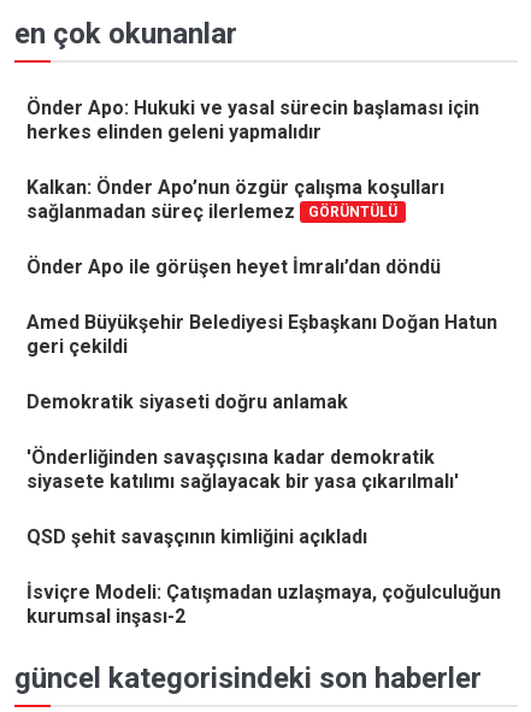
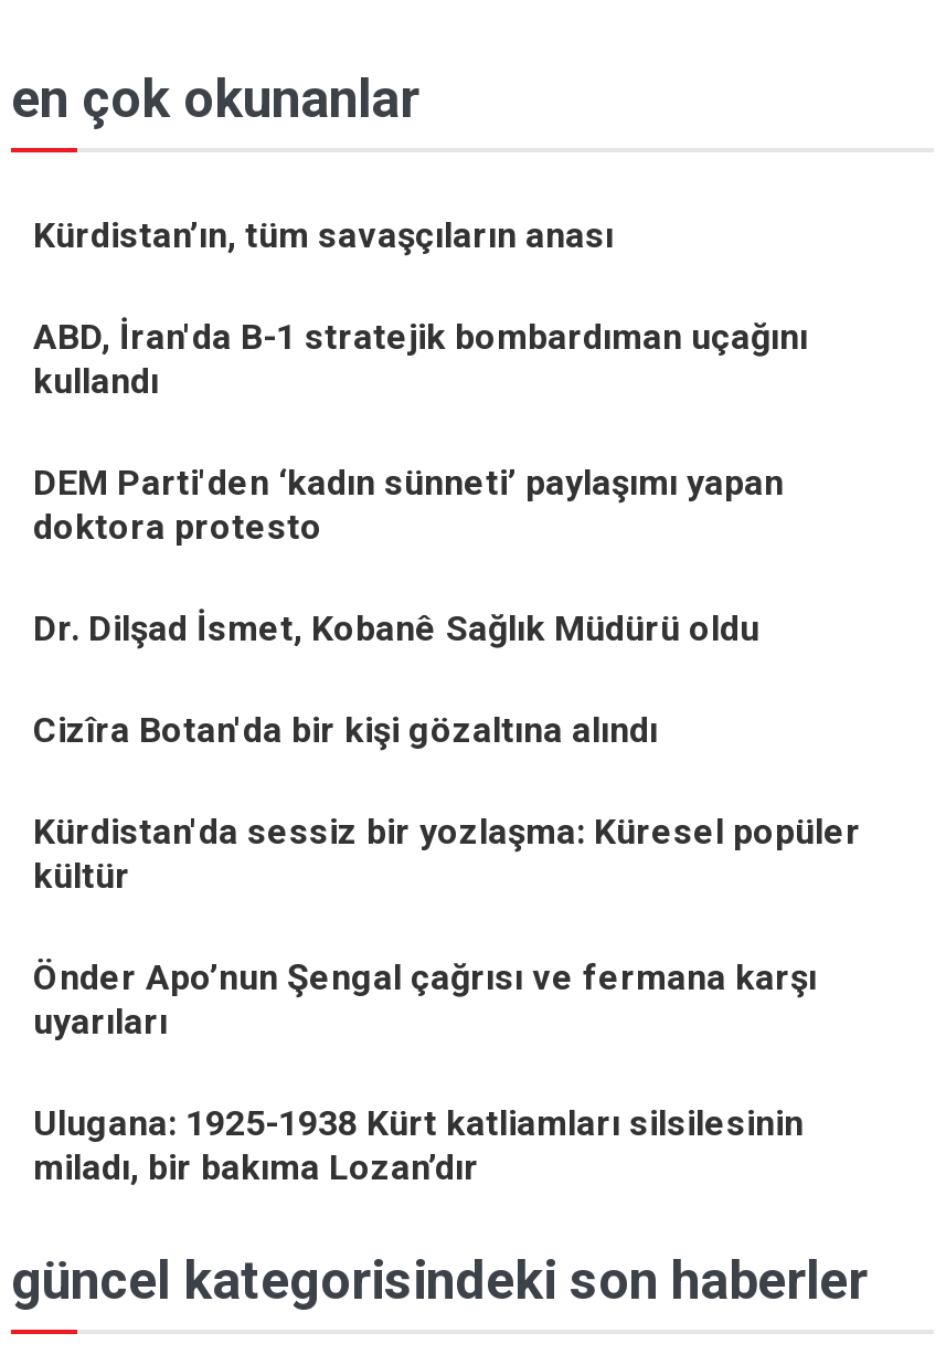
[26,96,479,143] Önder Apo: Hukuki ve yasal sürecin başlaması için | herkes elinden geleni yapmalıdır -> [33,213,614,255] Kürdistan’ın, tüm savaşçıların anası
[26,175,444,222] Kalkan: Önder Apo’nun özgür çalışma koşulları | sağlanmadan süreç ilerlemez GÖRÜNTÜLÜ -> [33,315,808,401] ABD, İran'da B-1 stratejik bombardıman uçağını | kullandı
[26,255,441,278] Önder Apo ile görüşen heyet İmralı’dan döndü -> [33,461,784,547] DEM Parti'den ‘kadın sünneti’ paylaşımı yapan | doktora protesto
[26,310,497,357] Amed Büyükşehir Belediyesi Eşbaşkanı Doğan Hatun | geri çekildi -> [33,607,759,648] Dr. Dilşad İsmet, Kobanê Sağlık Müdürü oldu
[26,390,348,413] Demokratik siyaseti doğru anlamak -> [33,708,658,750] Cizîra Botan'da bir kişi gözaltına alındı
[26,445,459,492] 'Önderliğinden savaşçısına kadar demokratik | siyasete katılımı sağlayacak bir yasa çıkarılmalı' -> [33,810,861,896] Kürdistan'da sessiz bir yozlaşma: Küresel popüler | kültür
[26,525,367,548] QSD şehit savaşçının kimliğini açıkladı -> [33,956,817,1042] Önder Apo’nun Şengal çağrısı ve fermana karşı | uyarıları
[26,580,501,627] İsviçre Modeli: Çatışmadan uzlaşmaya, çoğulculuğun | kurumsal inşası-2 -> [33,1101,804,1187] Ulugana: 1925-1938 Kürt katliamları silsilesinin | miladı, bir bakıma Lozan’dır

